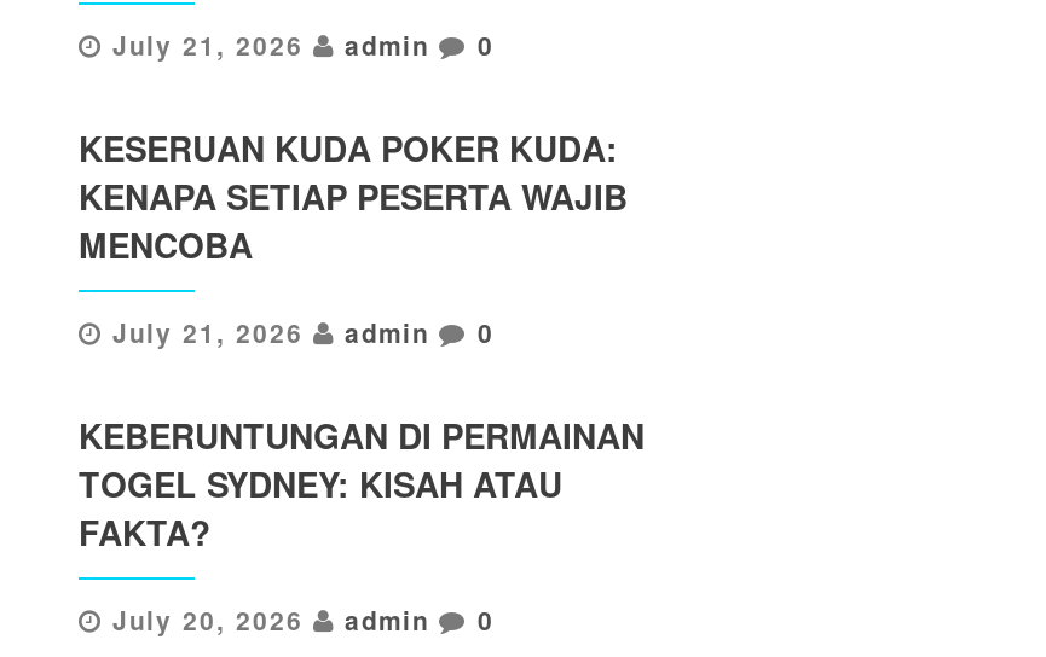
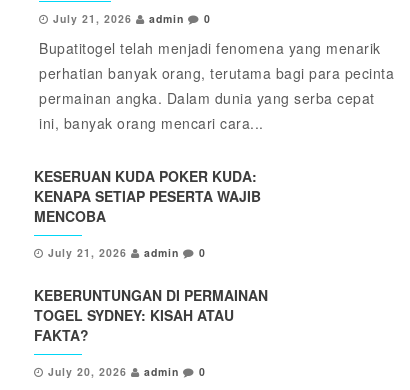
none -> [39,38,394,133] Bupatitogel telah menjadi fenomena yang menarik | perhatian banyak orang, terutama bagi para pecinta | permainan angka. Dalam dunia yang serba cepat | ini, banyak orang mencari cara...

